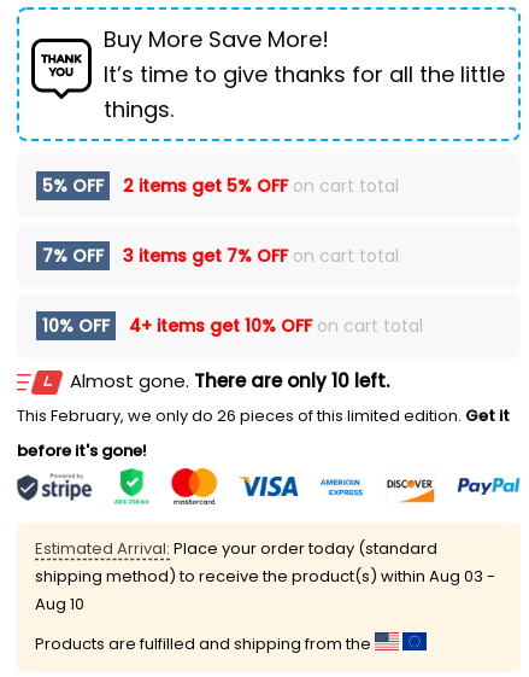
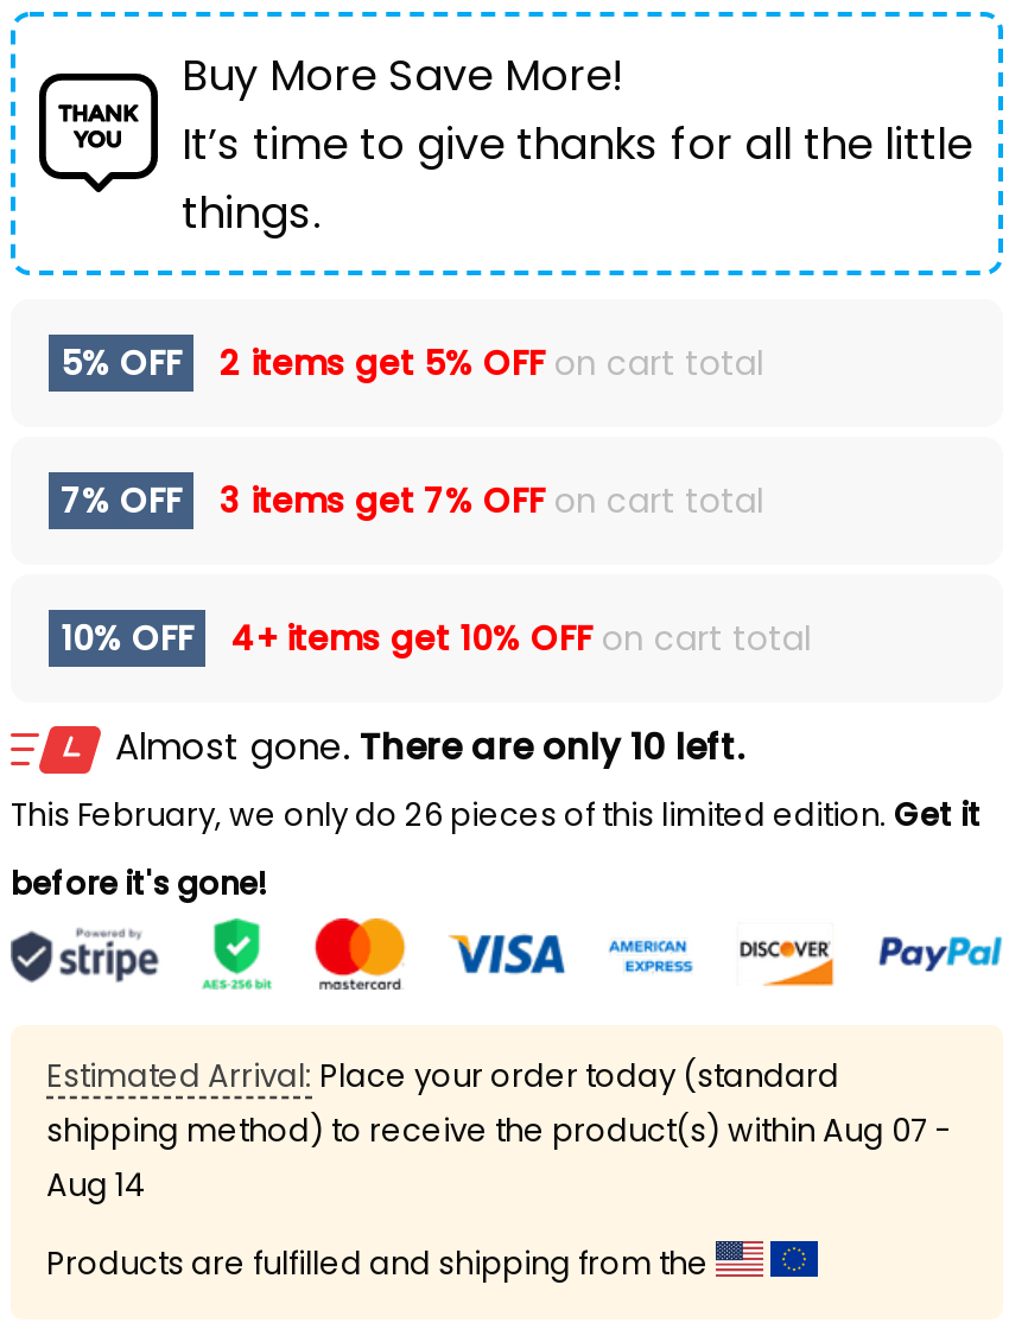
[35,564,495,587] shipping method) to receive the product(s) within Aug 03 - -> [46,1108,951,1153] shipping method) to receive the product(s) within Aug 07 -
[35,592,84,615] Aug 10 -> [46,1162,146,1207] Aug 14

